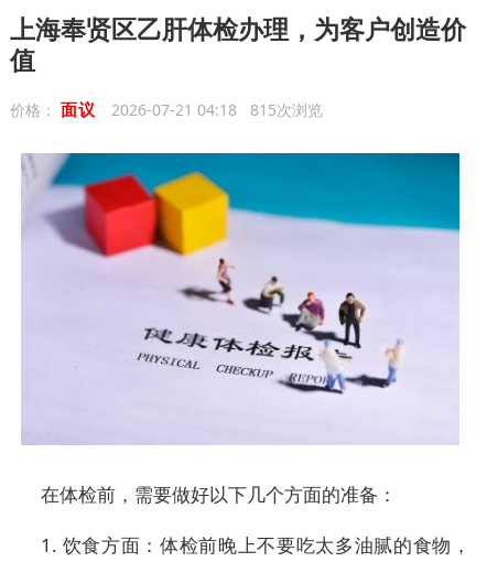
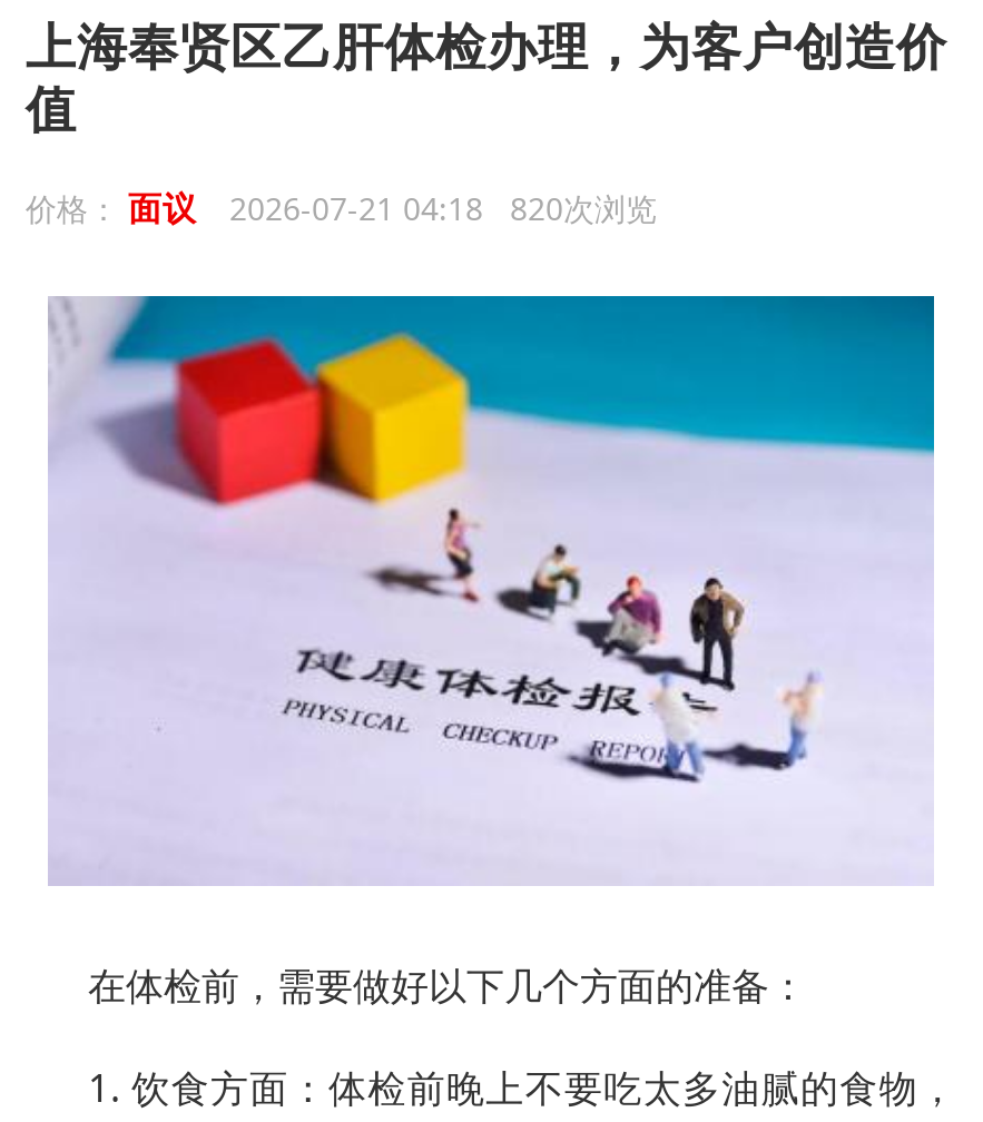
[10,98,322,120] 价格：面议 2026-07-21 04:18 815次浏览 -> [26,185,657,229] 价格：面议 2026-07-21 04:18 820次浏览

